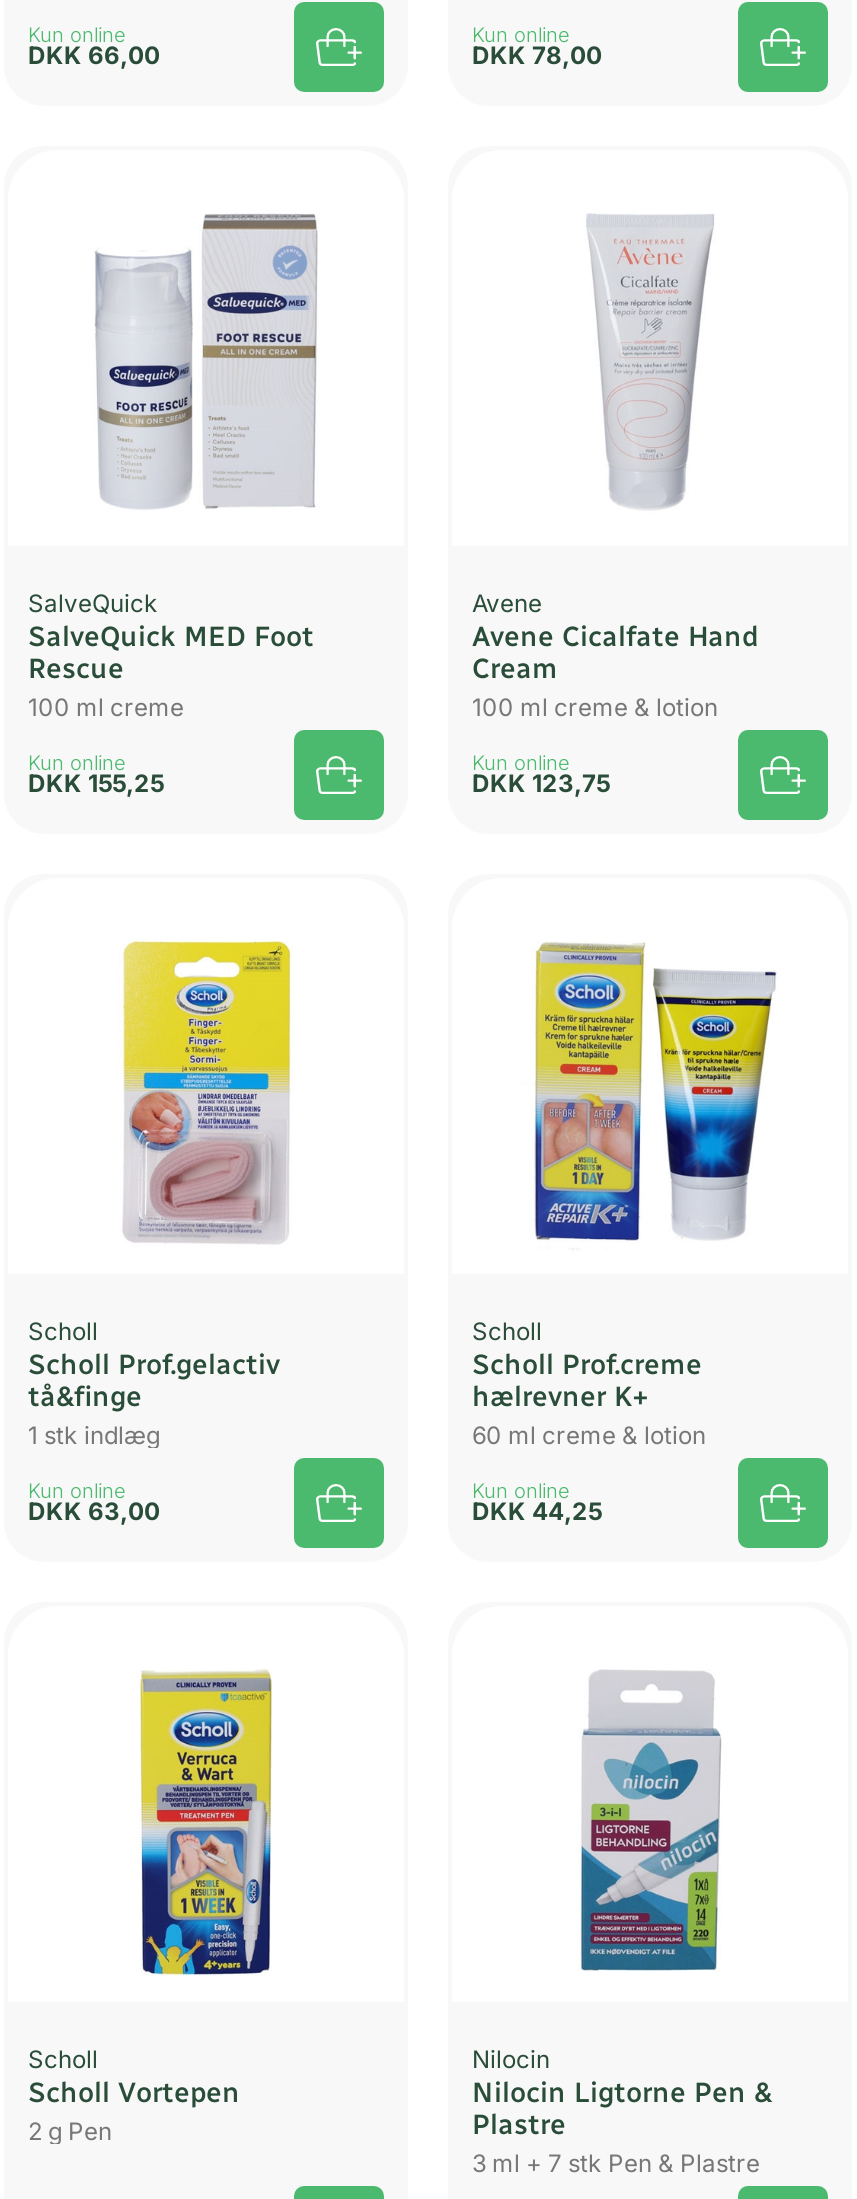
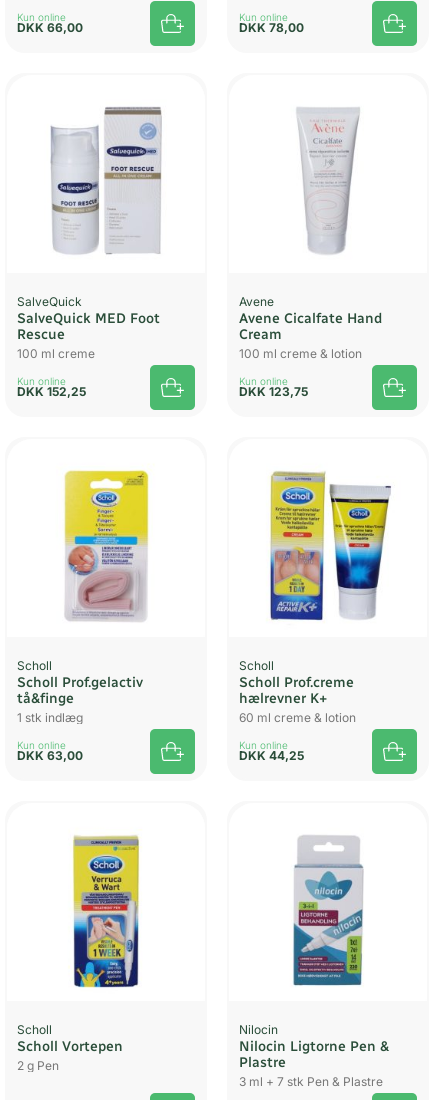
[28,769,164,799] DKK155,25 -> [17,384,86,399] DKK152,25

